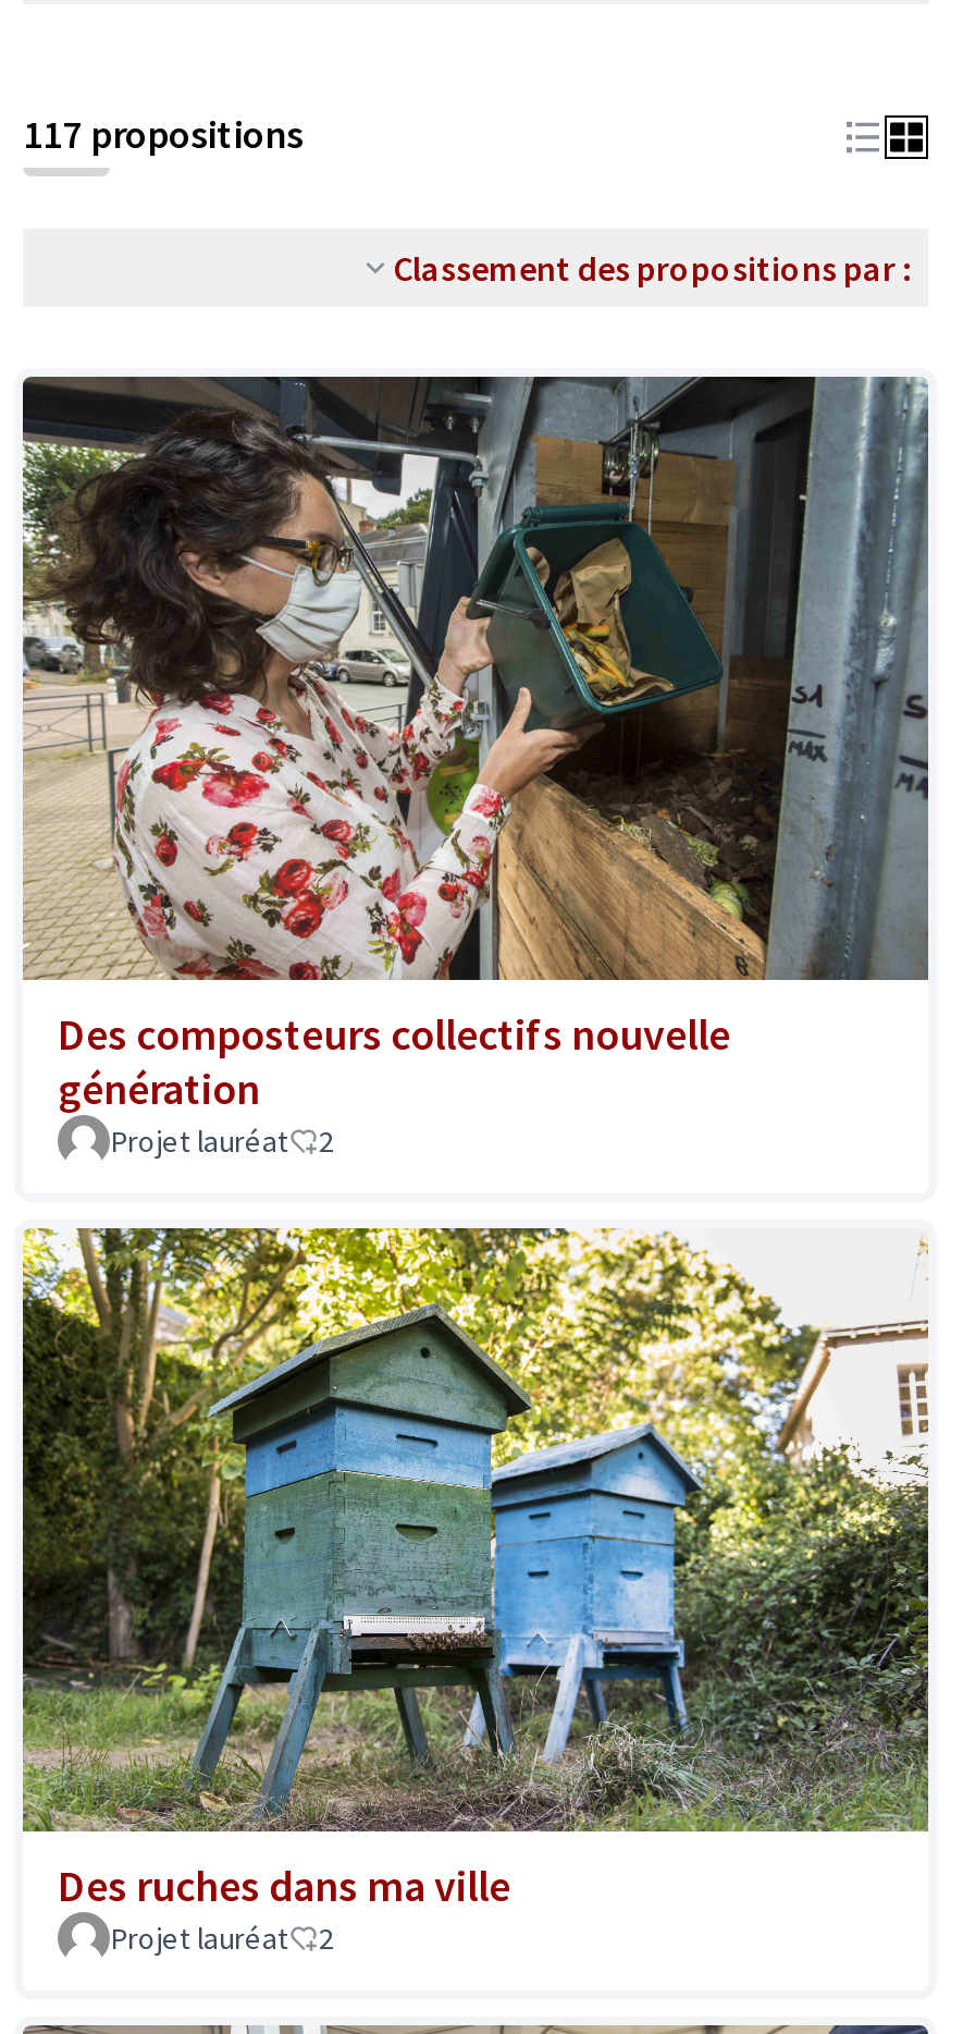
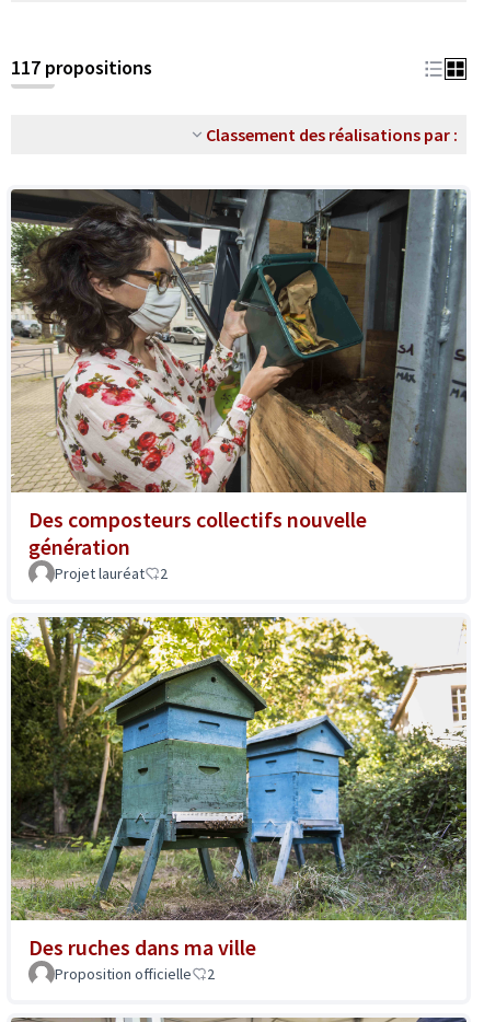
[393,246,911,290] Classement des propositions par : -> [206,124,458,146] Classement des réalisations par :
[110,1918,288,1957] Projet lauréat -> [55,964,192,983] Proposition officielle

